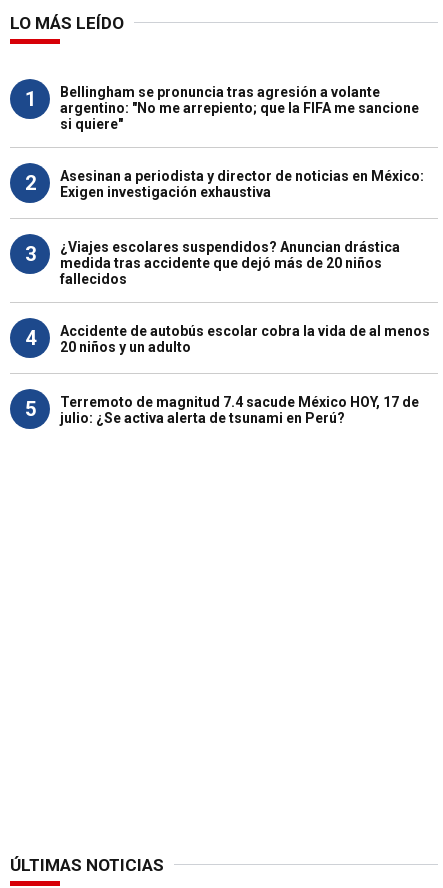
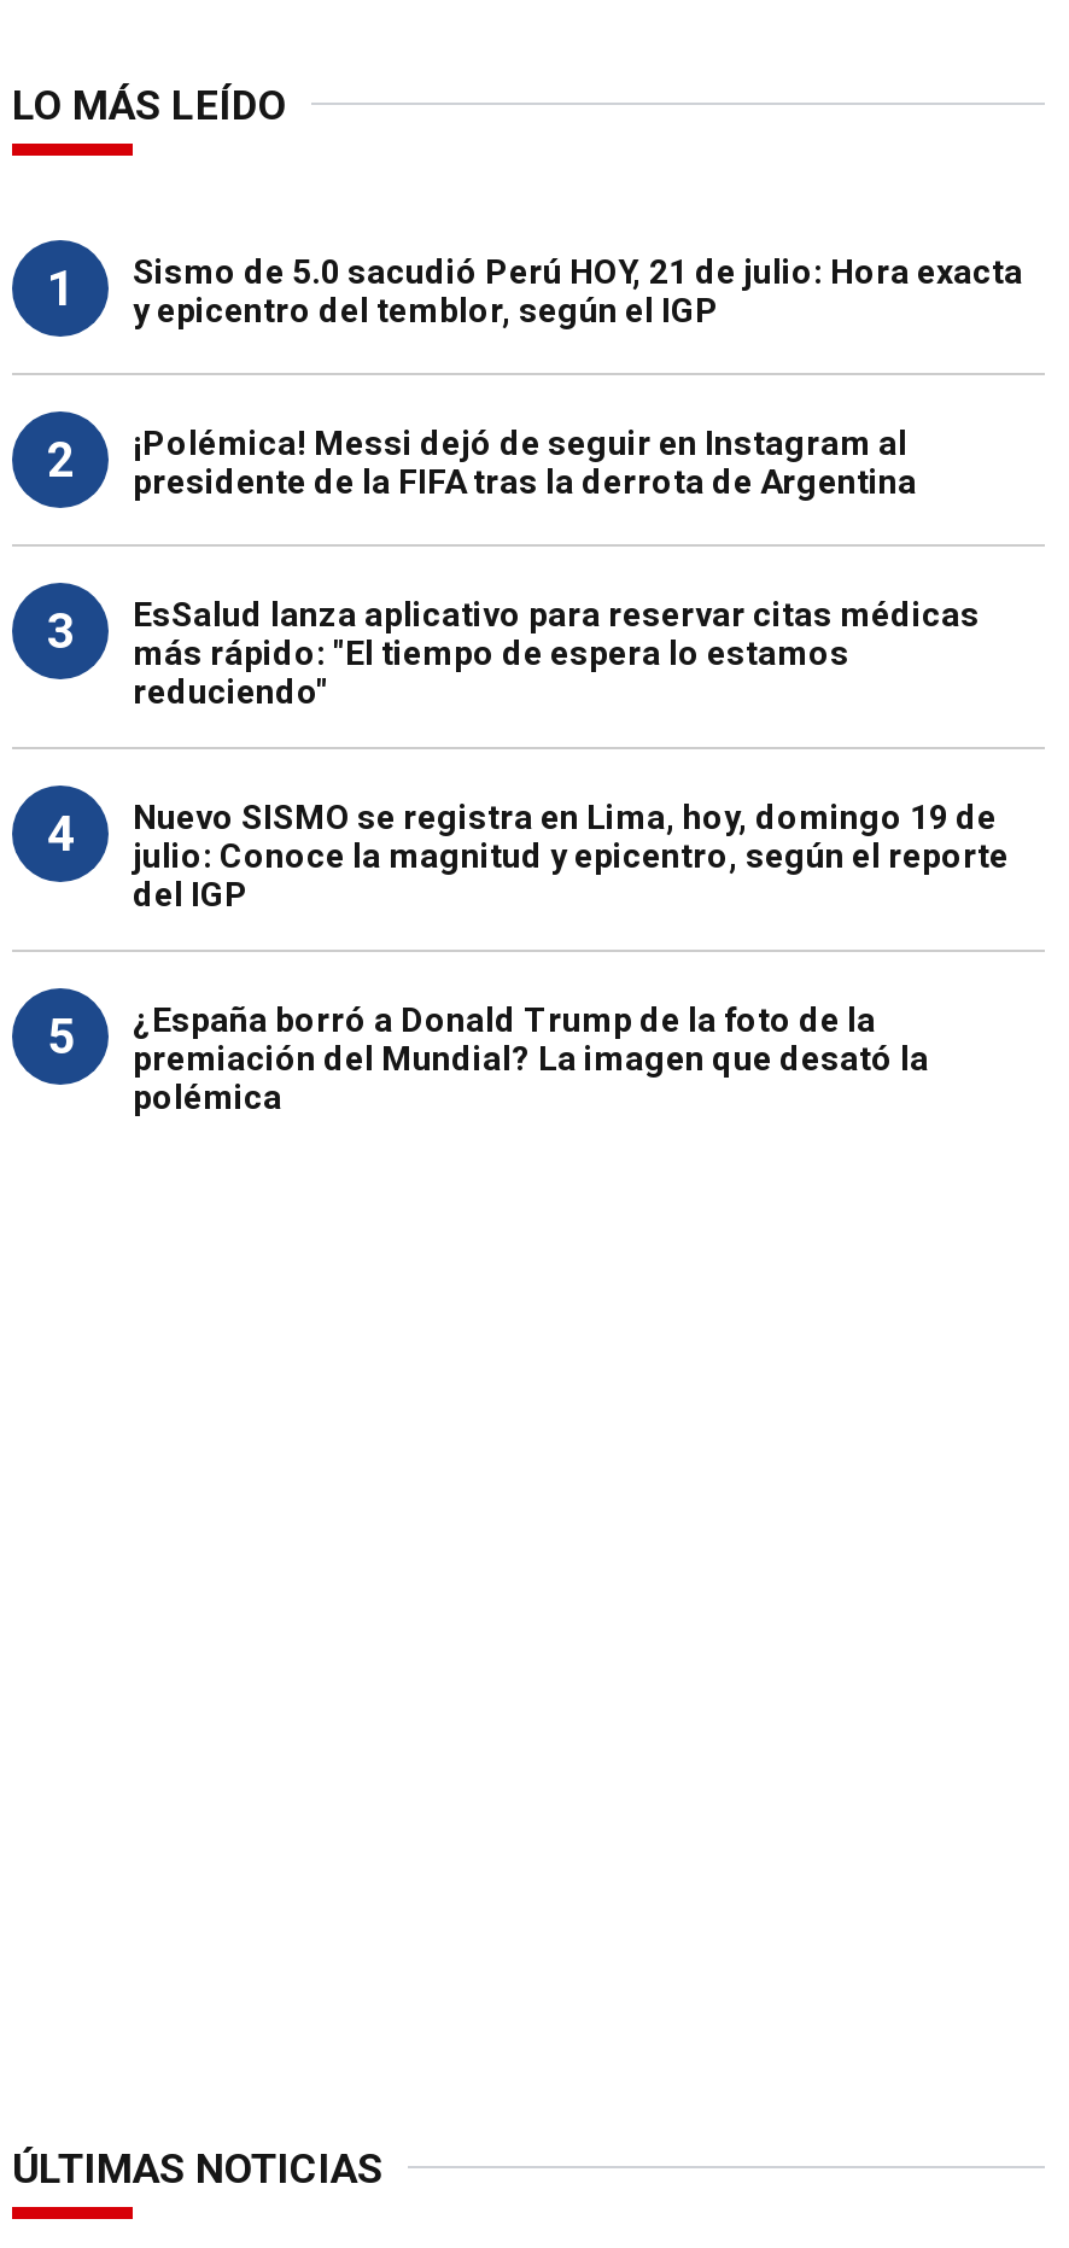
[60,84,419,132] Bellingham se pronuncia tras agresión a volante | argentino: "No me arrepiento; que la FIFA me sancione | si quiere" -> [133,251,1023,328] Sismo de 5.0 sacudió Perú HOY, 21 de julio: Hora exacta | y epicentro del temblor, según el IGP
[60,168,424,200] Asesinan a periodista y director de noticias en México: | Exigen investigación exhaustiva -> [133,423,917,500] ¡Polémica! Messi dejó de seguir en Instagram al | presidente de la FIFA tras la derrota de Argentina
[60,239,400,287] ¿Viajes escolares suspendidos? Anuncian drástica | medida tras accidente que dejó más de 20 niños | fallecidos -> [133,594,980,710] EsSalud lanza aplicativo para reservar citas médicas | más rápido: "El tiempo de espera lo estamos | reduciendo"
[60,323,430,355] Accidente de autobús escolar cobra la vida de al menos | 20 niños y un adulto -> [133,797,1009,912] Nuevo SISMO se registra en Lima, hoy, domingo 19 de | julio: Conoce la magnitud y epicentro, según el reporte | del IGP
[60,394,419,426] Terremoto de magnitud 7.4 sacude México HOY, 17 de | julio: ¿Se activa alerta de tsunami en Perú? -> [133,999,929,1115] ¿España borró a Donald Trump de la foto de la | premiación del Mundial? La imagen que desató la | polémica

